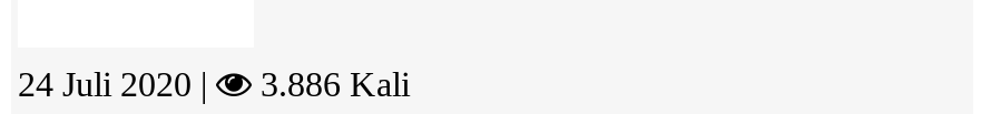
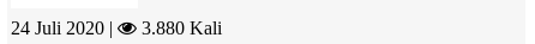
[252,64,410,102] 3.886 Kali -> [137,17,222,38] 3.880 Kali

